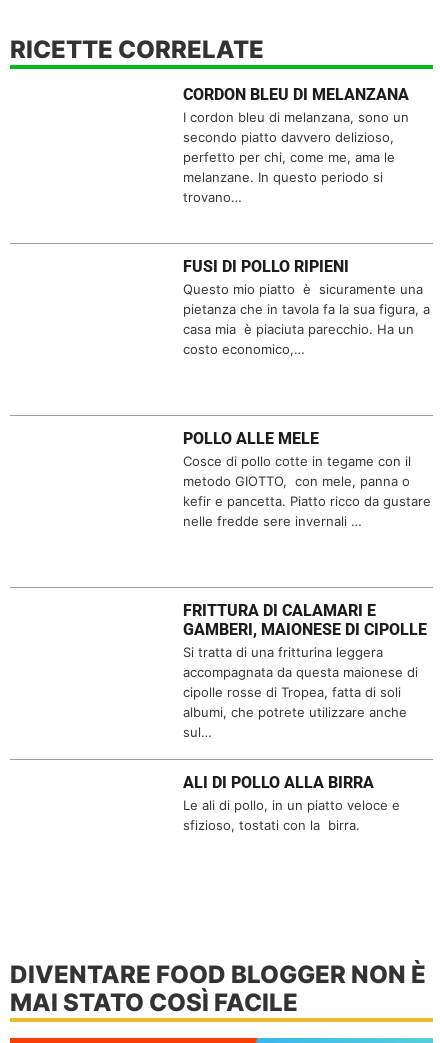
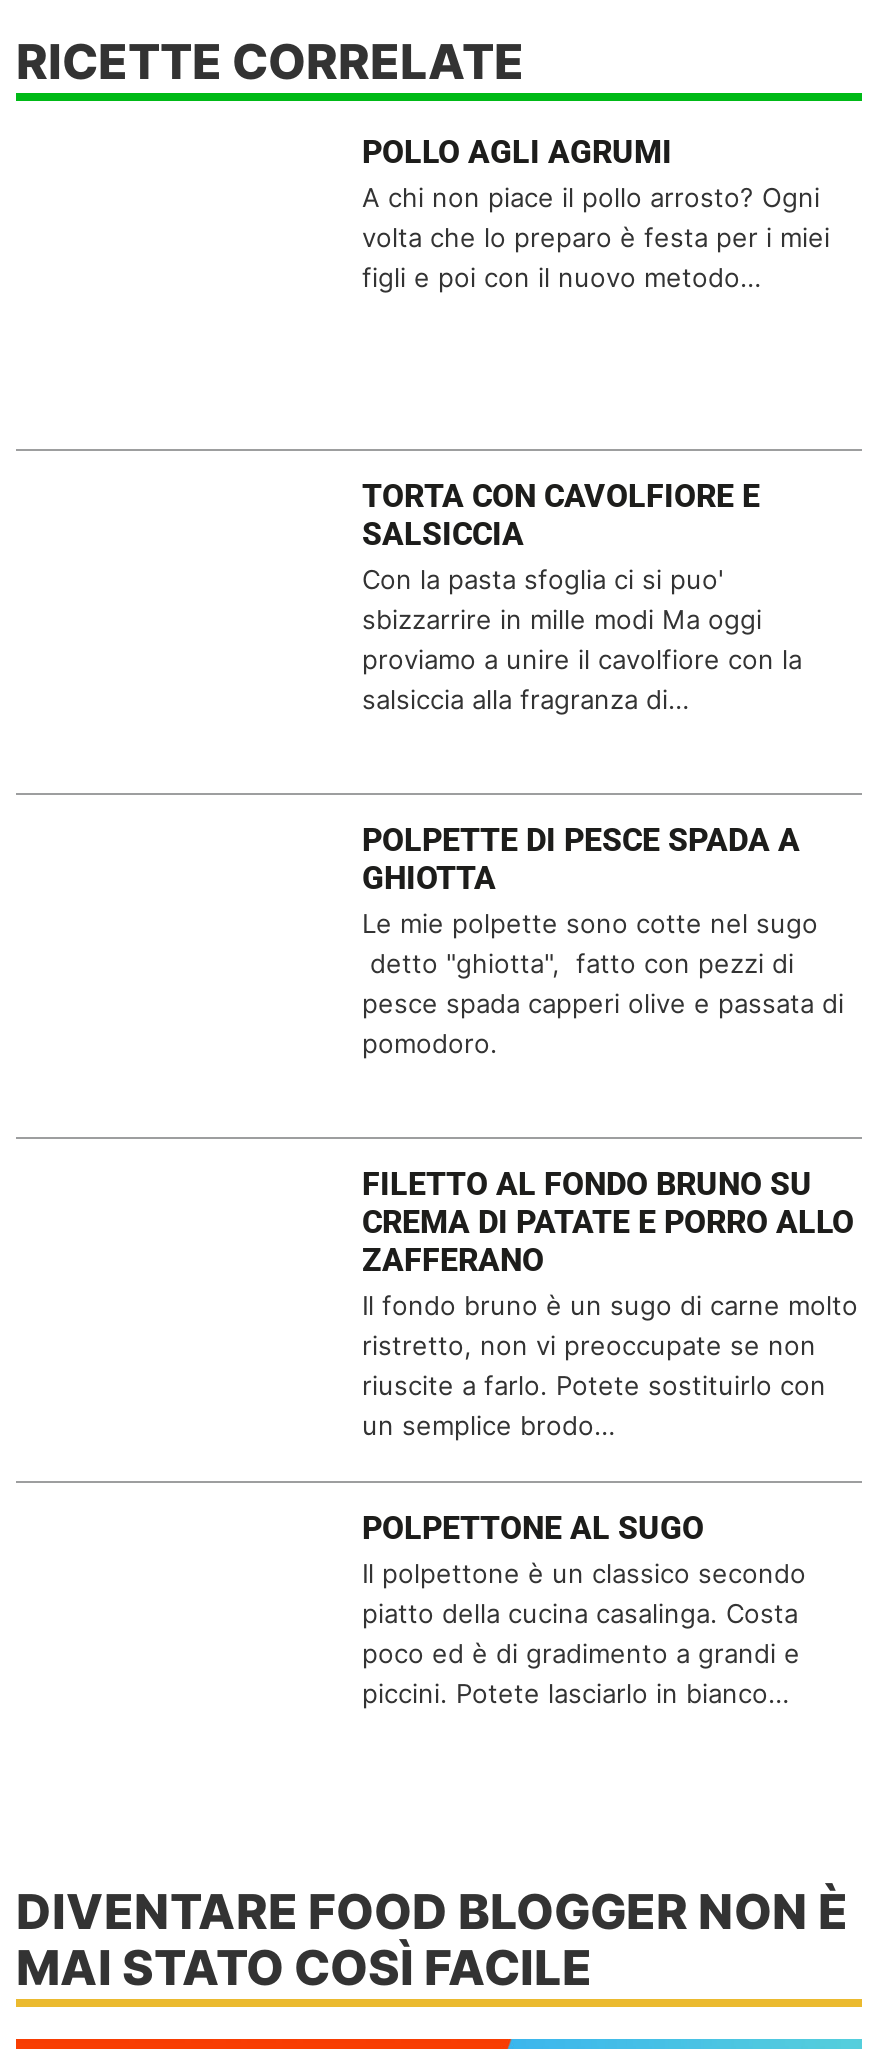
[183,85,409,205] CORDON BLEU DI MELANZANA | I cordon bleu di melanzana, sono un | secondo piatto davvero delizioso, | perfetto per chi, come me, ama le | melanzane. In questo periodo si | trovano… -> [362,133,830,293] POLLO AGLI AGRUMI | A chi non piace il pollo arrosto? Ogni | volta che lo preparo è festa per i miei | figli e poi con il nuovo metodo…
[183,257,430,357] FUSI DI POLLO RIPIENI | Questo mio piatto è sicuramente una | pietanza che in tavola fa la sua figura, a | casa mia è piaciuta parecchio. Ha un | costo economico,… -> [362,477,802,715] TORTA CON CAVOLFIORE E | SALSICCIA | Con la pasta sfoglia ci si puo' | sbizzarrire in mille modi Ma oggi | proviamo a unire il cavolfiore con la | salsiccia alla fragranza di…
[183,429,431,529] POLLO ALLE MELE | Cosce di pollo cotte in tegame con il | metodo GIOTTO, con mele, panna o | kefir e pancetta. Piatto ricco da gustare | nelle fredde sere invernali … -> [362,821,844,1059] POLPETTE DI PESCE SPADA A | GHIOTTA | Le mie polpette sono cotte nel sugo | detto "ghiotta", fatto con pezzi di | pesce spada capperi olive e passata di | pomodoro.
[183,601,427,740] FRITTURA DI CALAMARI E | GAMBERI, MAIONESE DI CIPOLLE | Si tratta di una fritturina leggera | accompagnata da questa maionese di | cipolle rosse di Tropea, fatta di soli | albumi, che potrete utilizzare anche | sul… -> [362,1165,858,1441] FILETTO AL FONDO BRUNO SU | CREMA DI PATATE E PORRO ALLO | ZAFFERANO | Il fondo bruno è un sugo di carne molto | ristretto, non vi preoccupate se non | riuscite a farlo. Potete sostituirlo con | un semplice brodo…
[183,773,400,833] ALI DI POLLO ALLA BIRRA | Le ali di pollo, in un piatto veloce e | sfizioso, tostati con la birra. -> [362,1509,806,1709] POLPETTONE AL SUGO | Il polpettone è un classico secondo | piatto della cucina casalinga. Costa | poco ed è di gradimento a grandi e | piccini. Potete lasciarlo in bianco…

